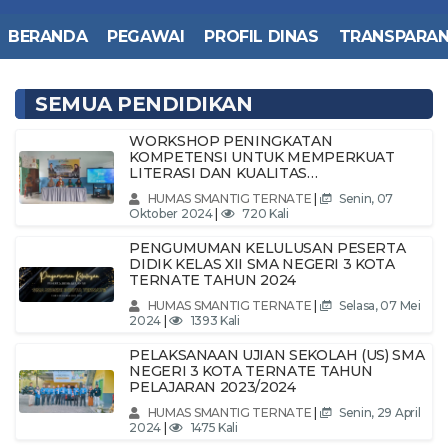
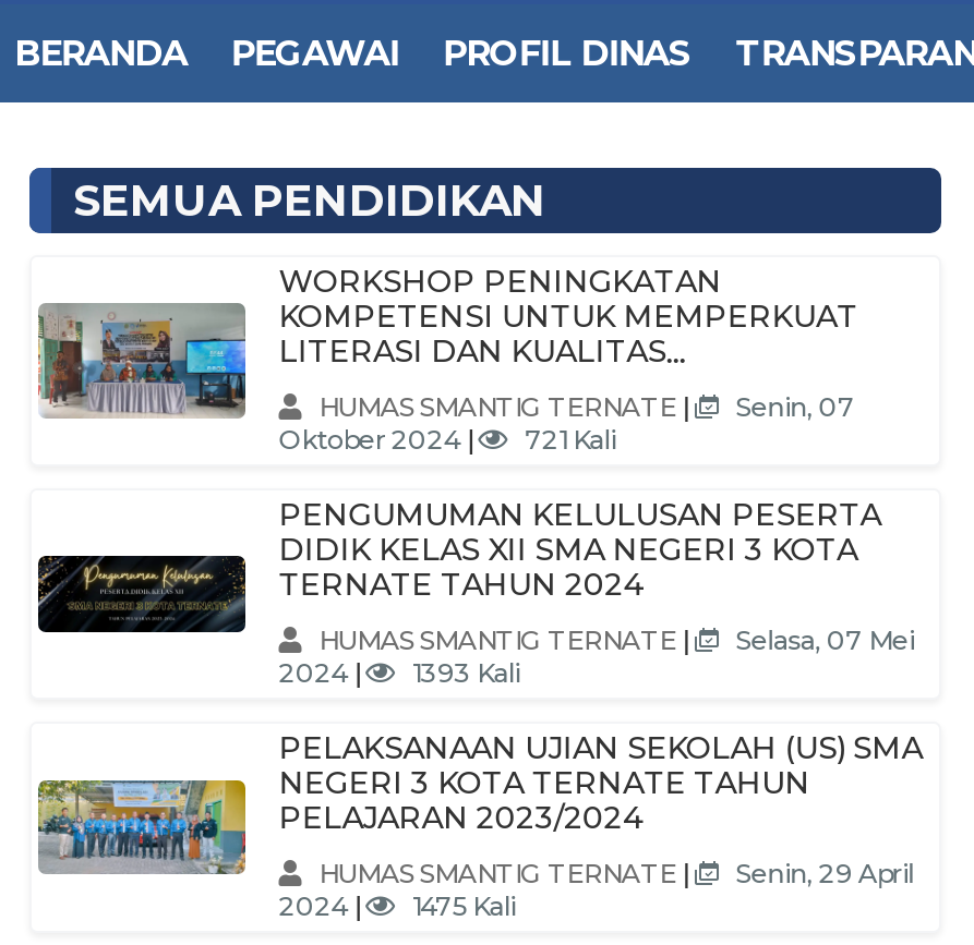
[239,206,289,221] 720 Kali -> [519,424,616,457] 721 Kali

